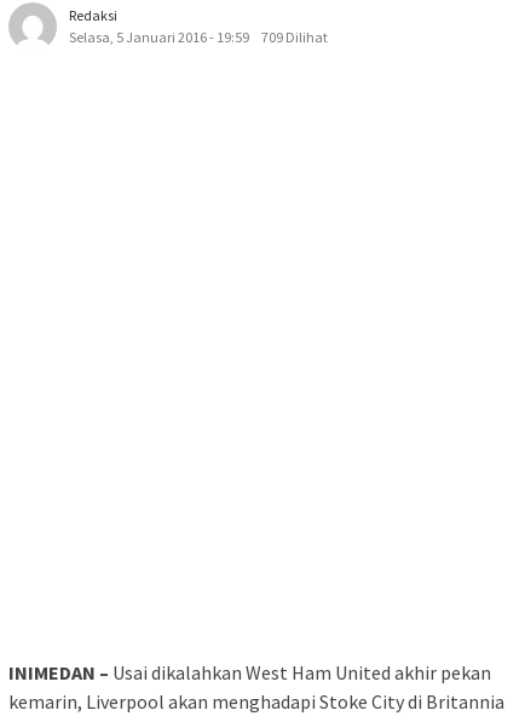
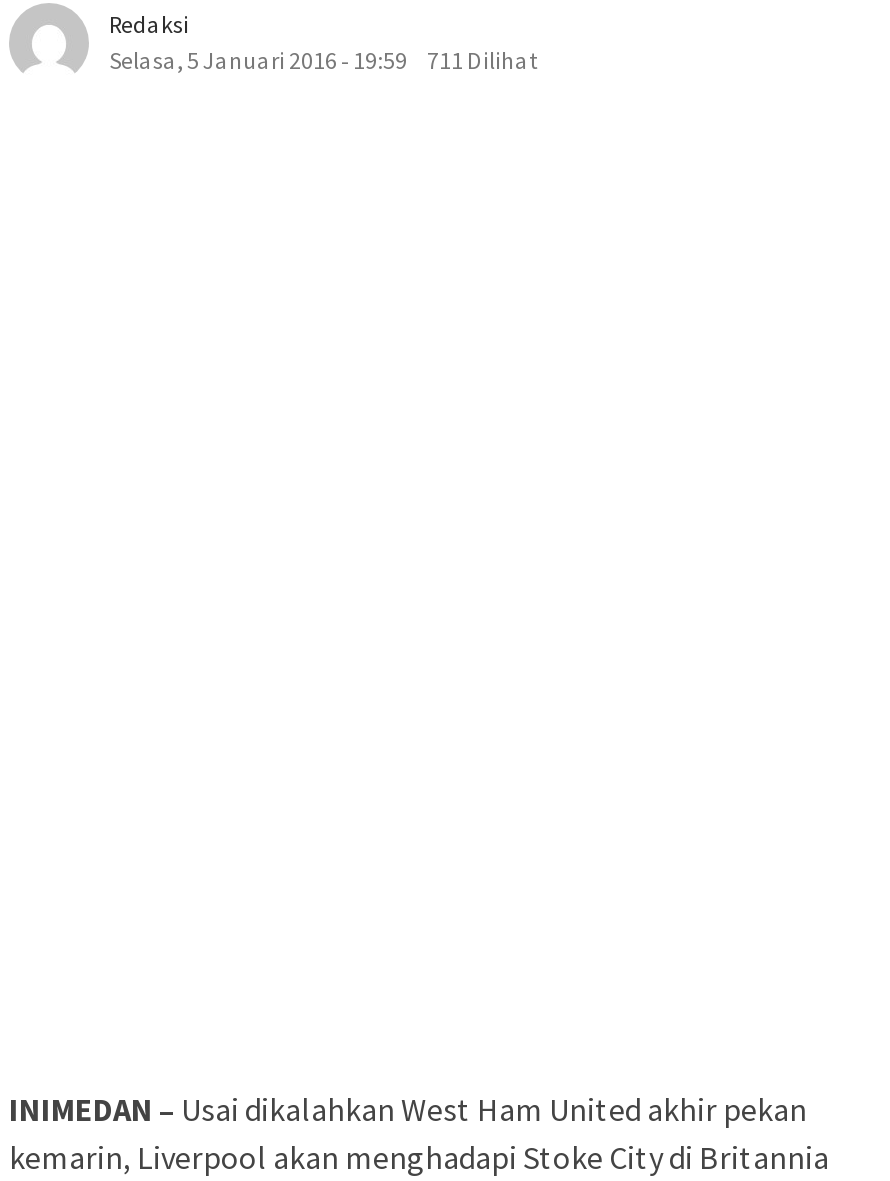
[69,28,328,47] Selasa, 5 Januari 2016 - 19:59 709 Dilihat -> [109,46,537,76] Selasa, 5 Januari 2016 - 19:59 711 Dilihat

